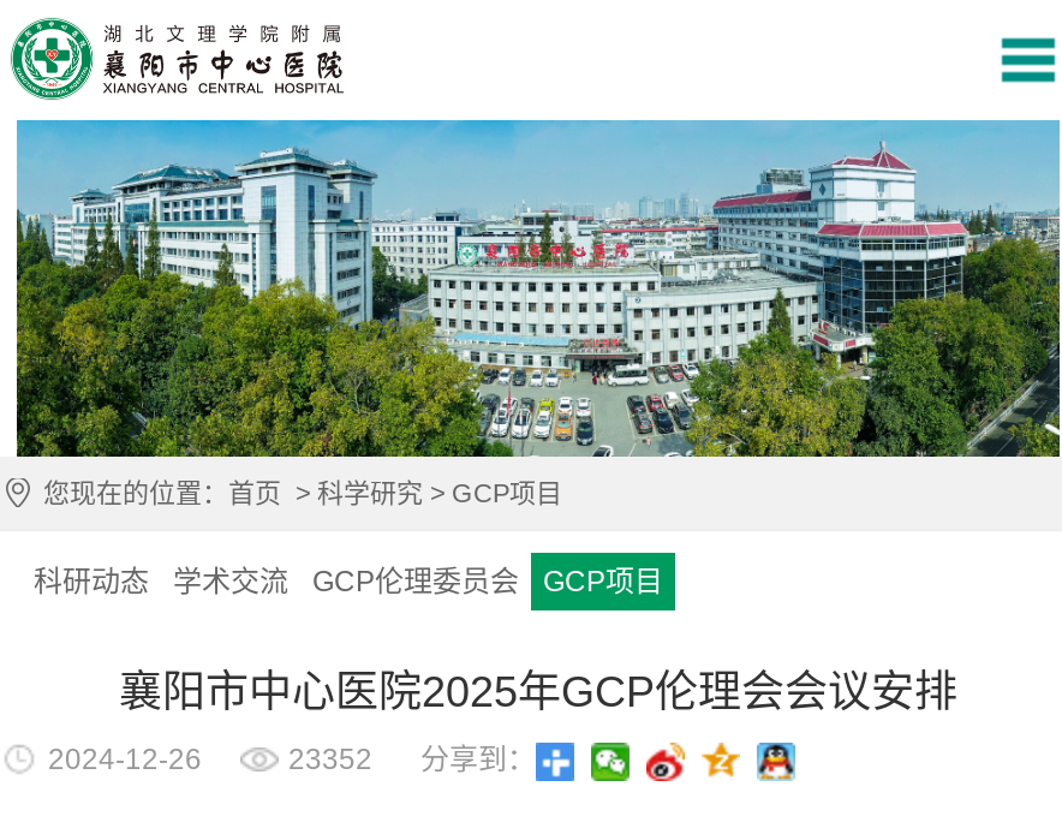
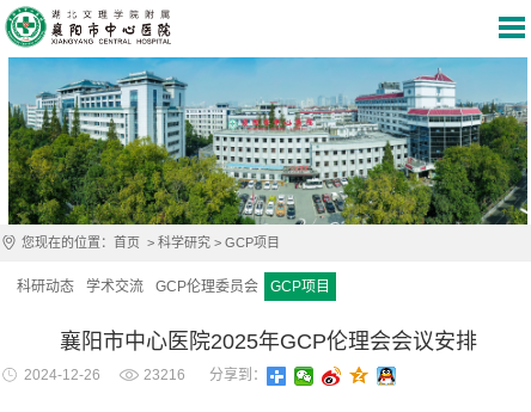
[288,742,536,776] 23352 分享到： -> [144,367,267,383] 23216 分享到：

